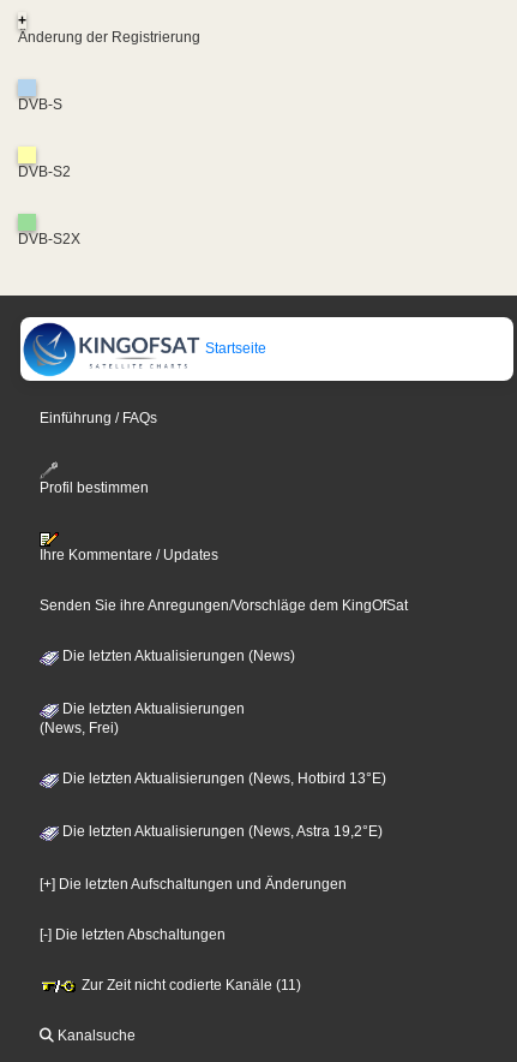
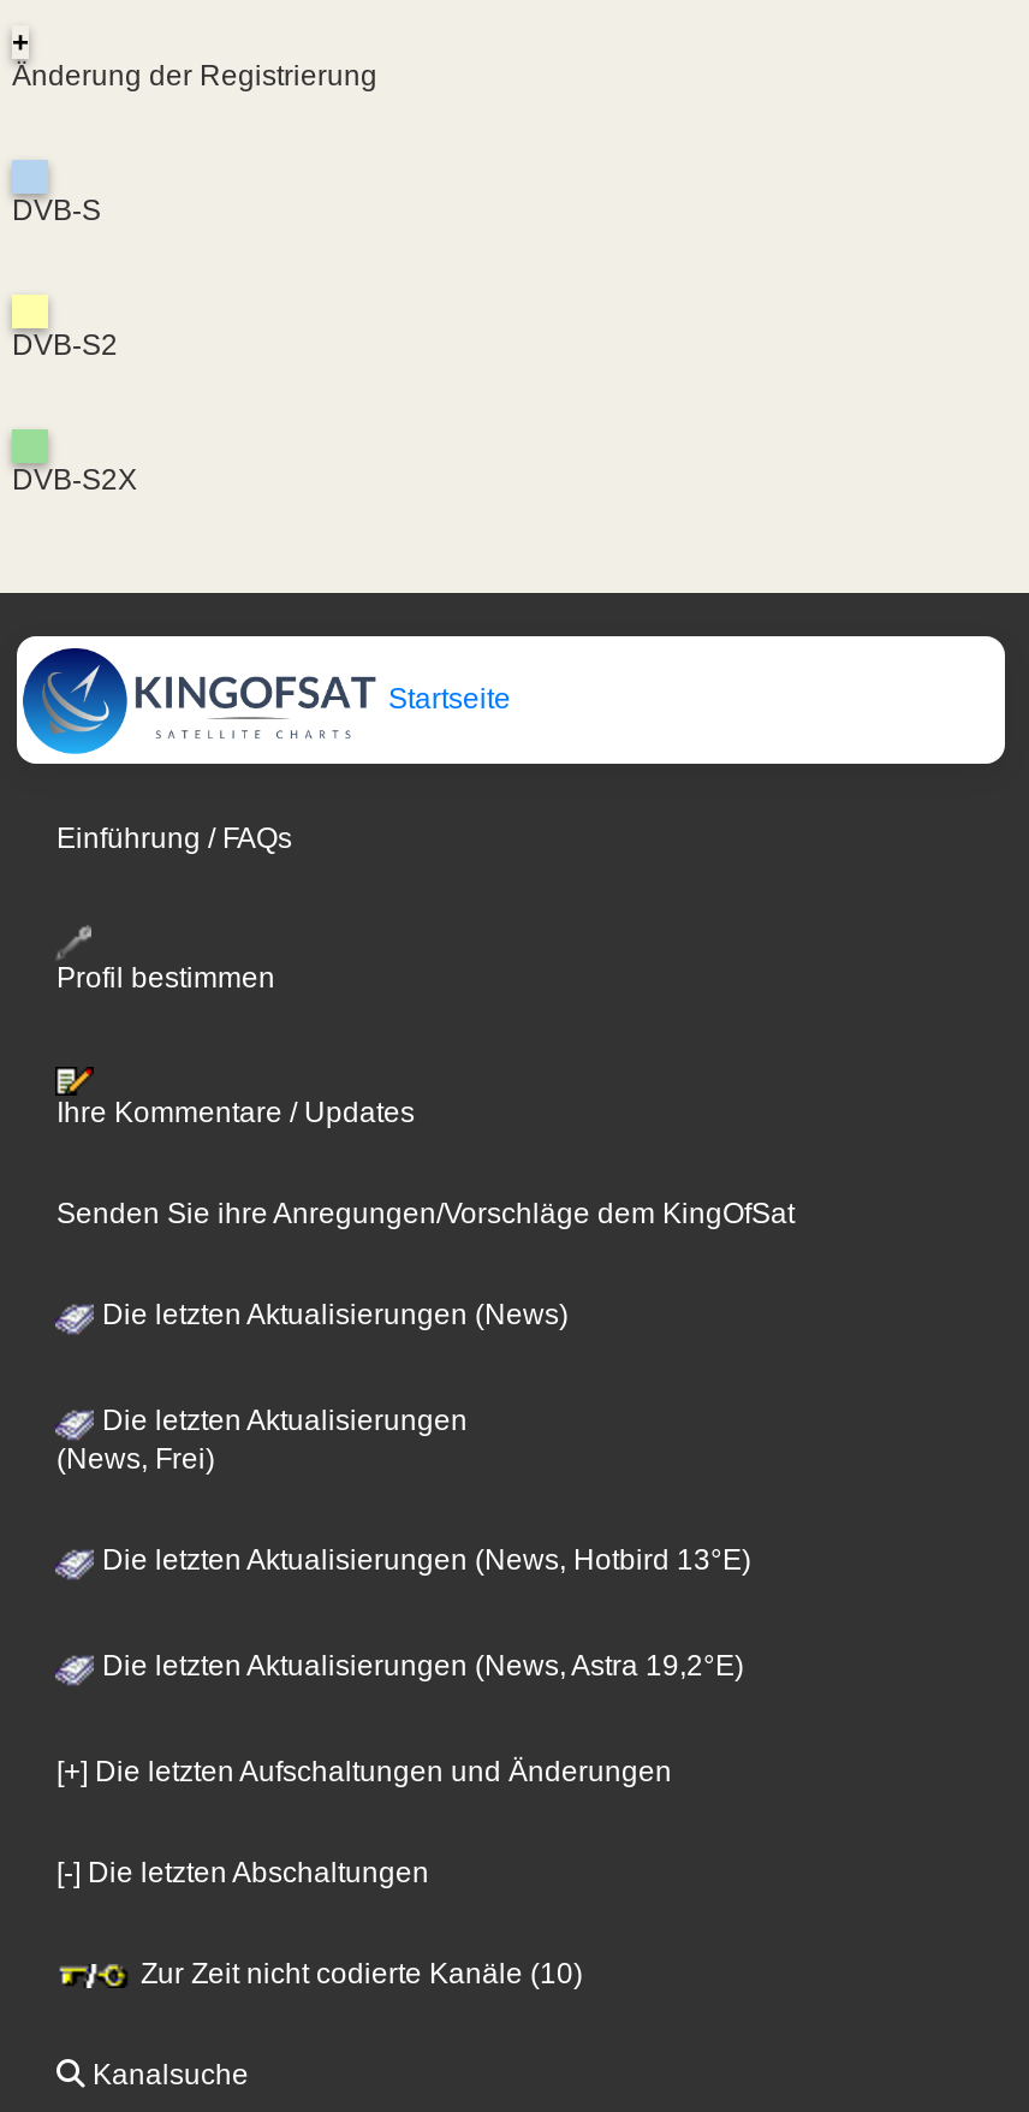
[78,976,302,993] Zur Zeit nicht codierte Kanäle (11) -> [133,1956,583,1990] Zur Zeit nicht codierte Kanäle (10)

